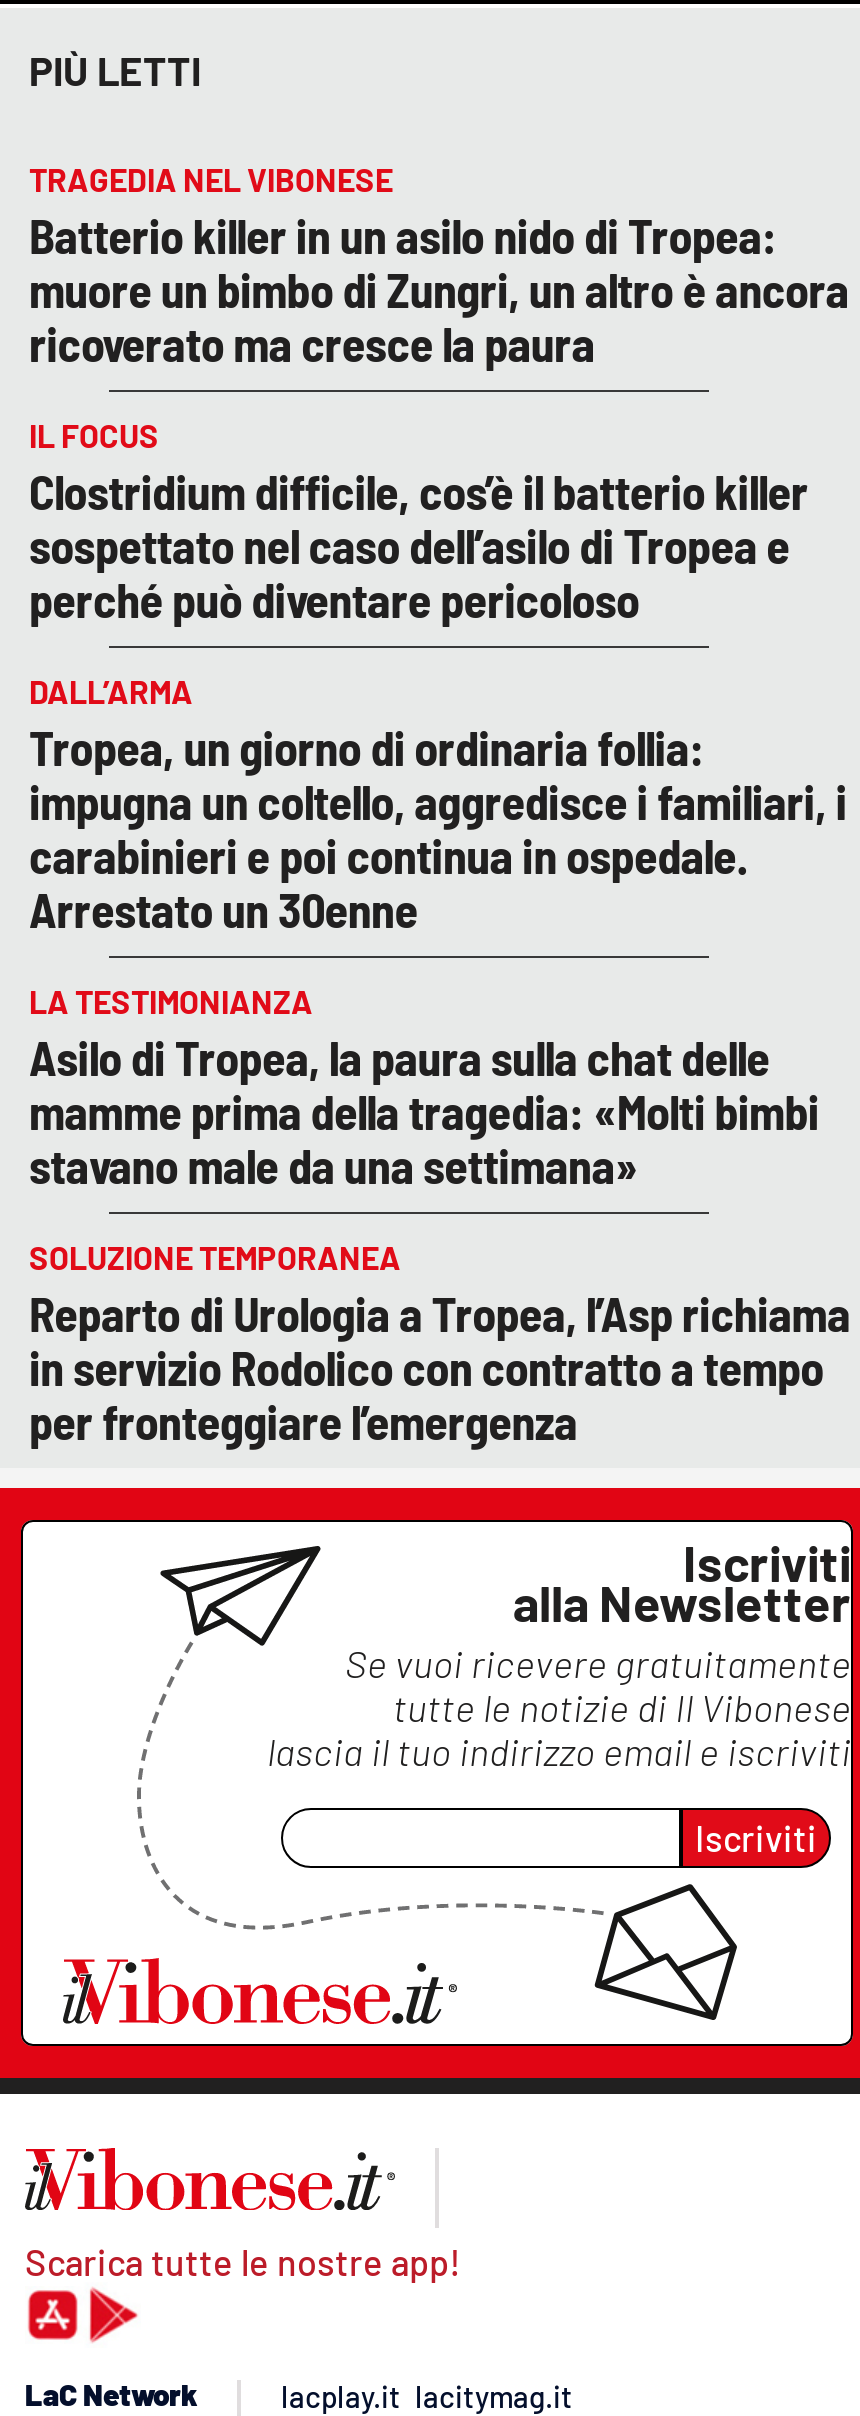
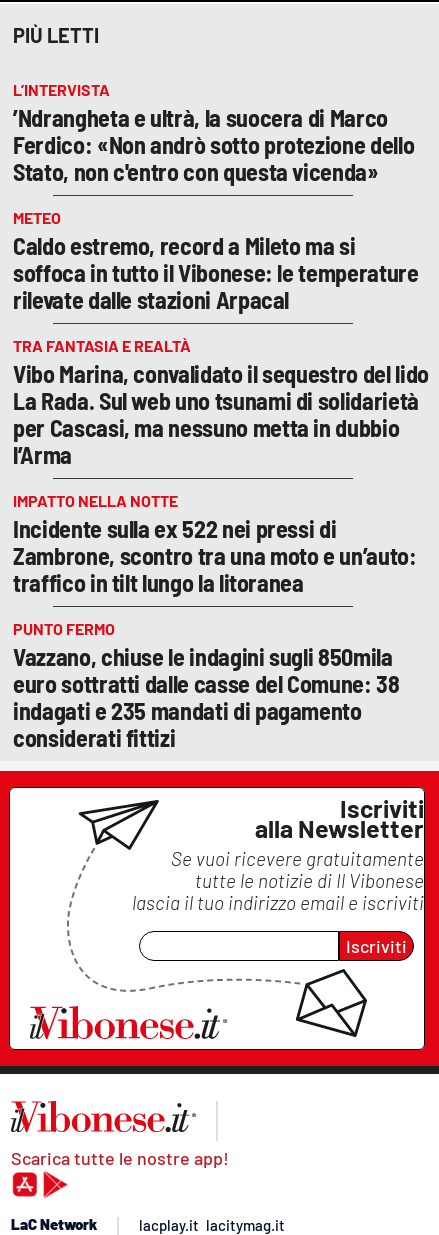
[29,159,849,371] TRAGEDIA NEL VIBONESE | Batterio killer in un asilo nido di Tropea: | muore un bimbo di Zungri, un altro è ancora | ricoverato ma cresce la paura -> [13,79,414,185] L’INTERVISTA | ’Ndrangheta e ultrà, la suocera di Marco | Ferdico: «Non andrò sotto protezione dello | Stato, non c'entro con questa vicenda»
[29,415,808,627] IL FOCUS | Clostridium difficile, cos’è il batterio killer | sospettato nel caso dell’asilo di Tropea e | perché può diventare pericoloso -> [13,207,419,313] METEO | Caldo estremo, record a Mileto ma si | soffoca in tutto il Vibonese: le temperature | rilevate dalle stazioni Arpacal
[29,671,847,937] DALL’ARMA | Tropea, un giorno di ordinaria follia: | impugna un coltello, aggredisce i familiari, i | carabinieri e poi continua in ospedale. | Arrestato un 30enne -> [13,335,429,468] TRA FANTASIA E REALTÀ | Vibo Marina, convalidato il sequestro del lido | La Rada. Sul web uno tsunami di solidarietà | per Cascasi, ma nessuno metta in dubbio | l’Arma
[29,981,819,1193] LA TESTIMONIANZA | Asilo di Tropea, la paura sulla chat delle | mamme prima della tragedia: «Molti bimbi | stavano male da una settimana» -> [13,490,417,596] IMPATTO NELLA NOTTE | Incidente sulla ex 522 nei pressi di | Zambrone, scontro tra una moto e un’auto: | traffico in tilt lungo la litoranea
[29,1237,850,1449] SOLUZIONE TEMPORANEA | Reparto di Urologia a Tropea, l’Asp richiama | in servizio Rodolico con contratto a tempo | per fronteggiare l’emergenza -> [13,618,400,751] PUNTO FERMO | Vazzano, chiuse le indagini sugli 850mila | euro sottratti dalle casse del Comune: 38 | indagati e 235 mandati di pagamento | considerati fittizi

